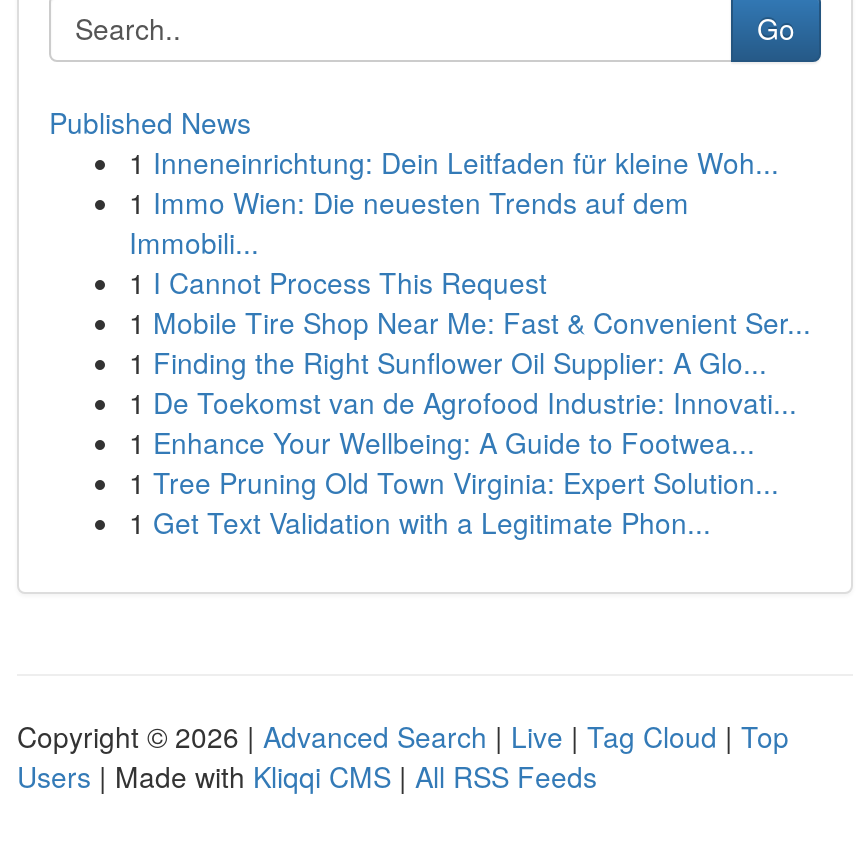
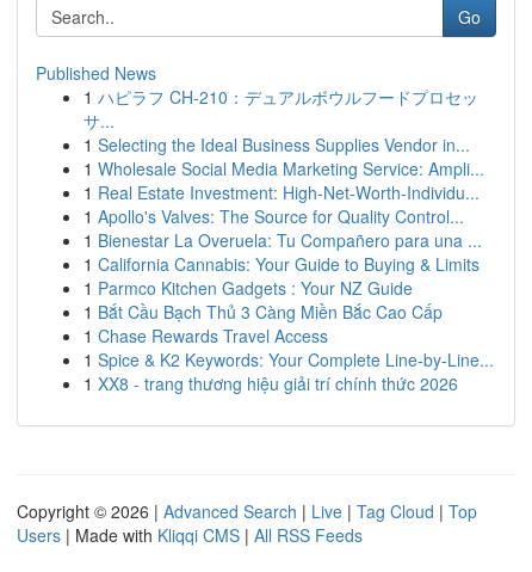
[129,142,811,542] 1 Inneneinrichtung: Dein Leitfaden für kleine Woh... | 1 Immo Wien: Die neuesten Trends auf dem | Immobili... | 1 I Cannot Process This Request | 1 Mobile Tire Shop Near Me: Fast & Convenient Ser... | 1 Finding the Right Sunflower Oil Supplier: A Glo... | 1 De Toekomst van de Agrofood Industrie: Innovati... | 1 Enhance Your Wellbeing: A Guide to Footwea... | 1 Tree Pruning Old Town Virginia: Expert Solution... | 1 Get Text Validation with a Legitimate Phon... -> [83,85,494,395] 1 ハピラフ CH-210：デュアルボウルフードプロセッ | サ... | 1 Selecting the Ideal Business Supplies Vendor in... | 1 Wholesale Social Media Marketing Service: Ampli... | 1 Real Estate Investment: High-Net-Worth-Individu... | 1 Apollo's Valves: The Source for Quality Control... | 1 Bienestar La Overuela: Tu Compañero para una ... | 1 California Cannabis: Your Guide to Buying & Limits | 1 Parmco Kitchen Gadgets : Your NZ Guide | 1 Bắt Cầu Bạch Thủ 3 Càng Miền Bắc Cao Cấp | 1 Chase Rewards Travel Access | 1 Spice & K2 Keywords: Your Complete Line-by-Line... | 1 XX8 - trang thương hiệu giải trí chính thức 2026

